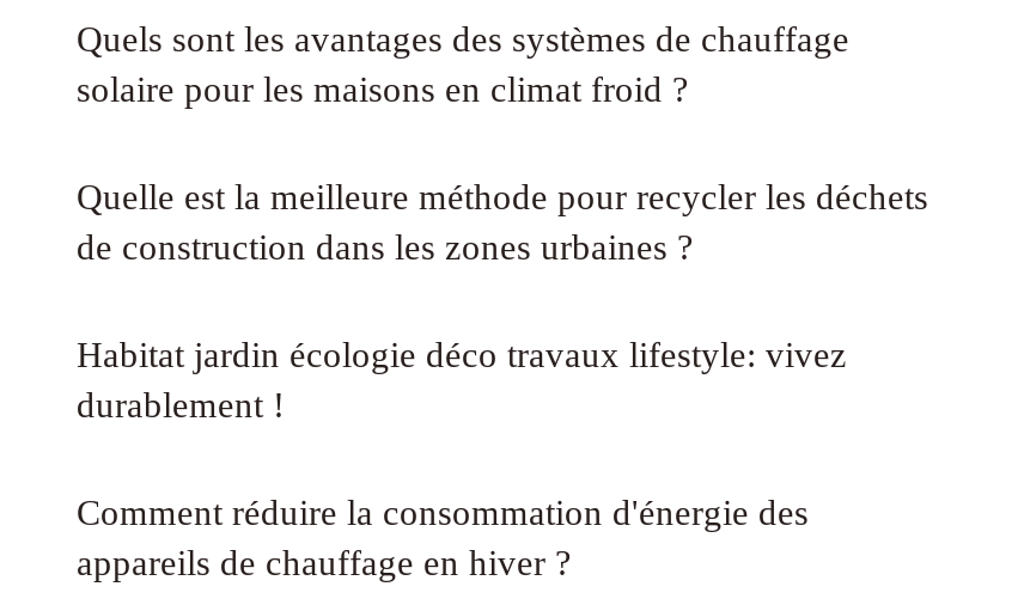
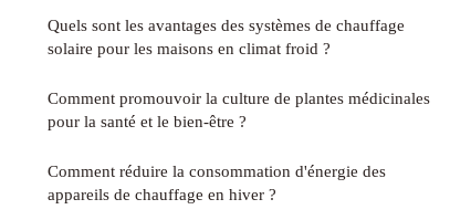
[77,176,928,424] Quelle est la meilleure méthode pour recycler les déchets | de construction dans les zones urbaines ? | Habitat jardin écologie déco travaux lifestyle: vivez | durablement ! -> [48,88,430,130] Comment promouvoir la culture de plantes médicinales | pour la santé et le bien-être ?

